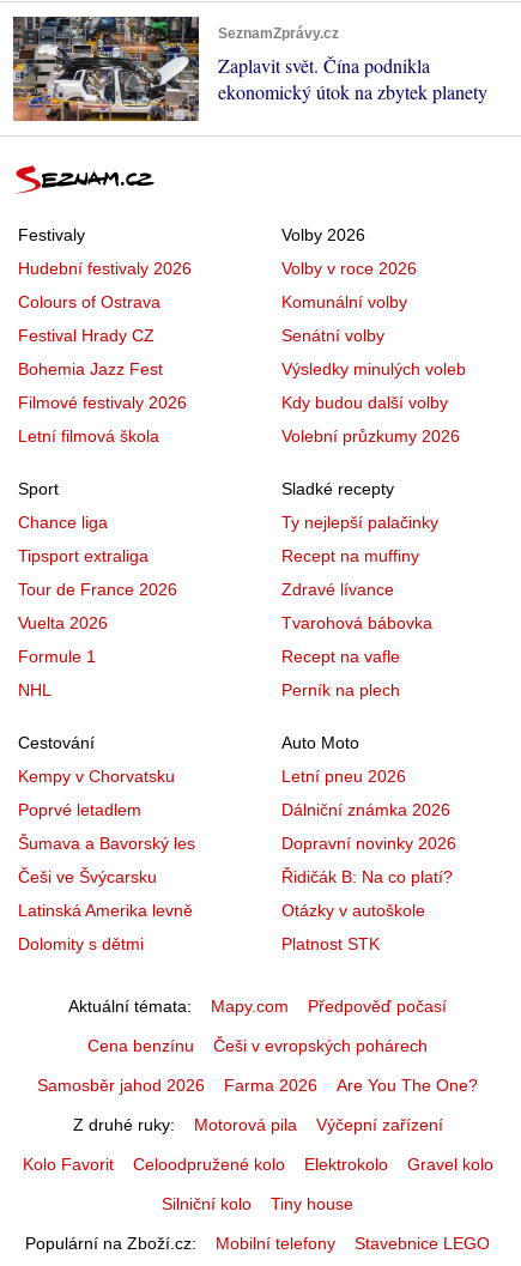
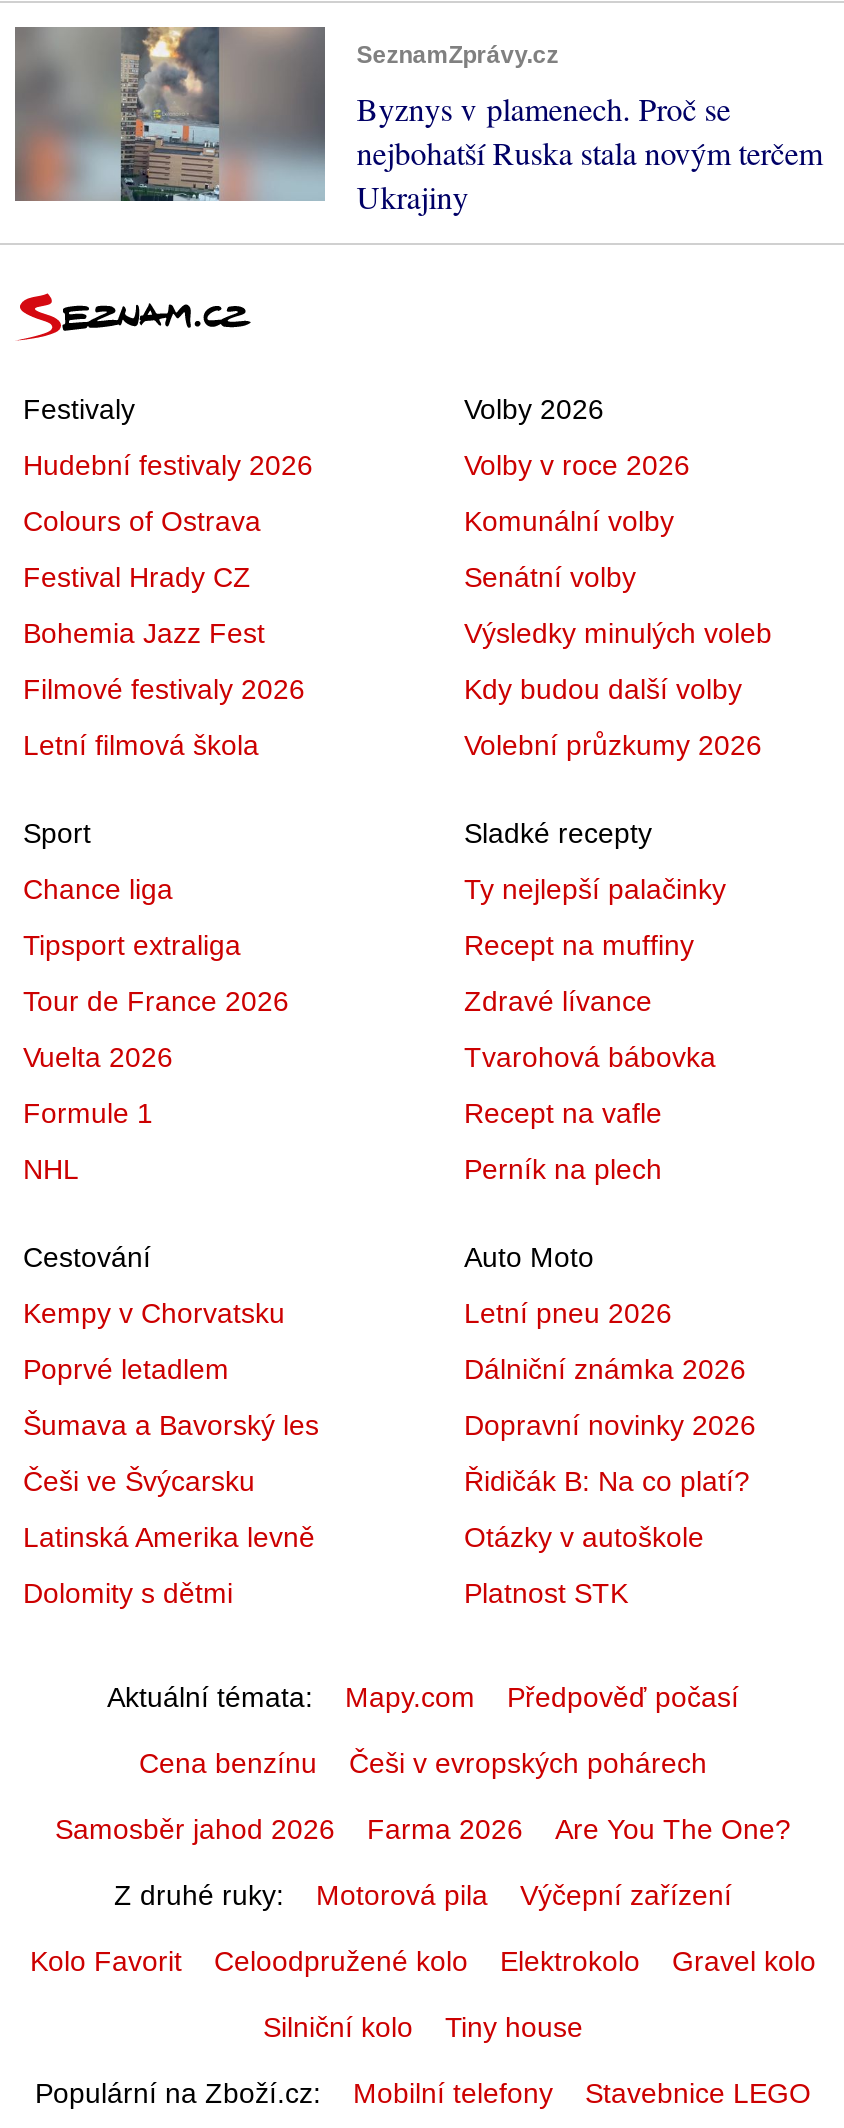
[12,16,487,122] [image] | Zaplavit svět. Čína podnikla | ekonomický útok na zbytek planety -> [13,24,822,217] [image] | Byznys v plamenech. Proč se | nejbohatší Ruska stala novým terčem | Ukrajiny

